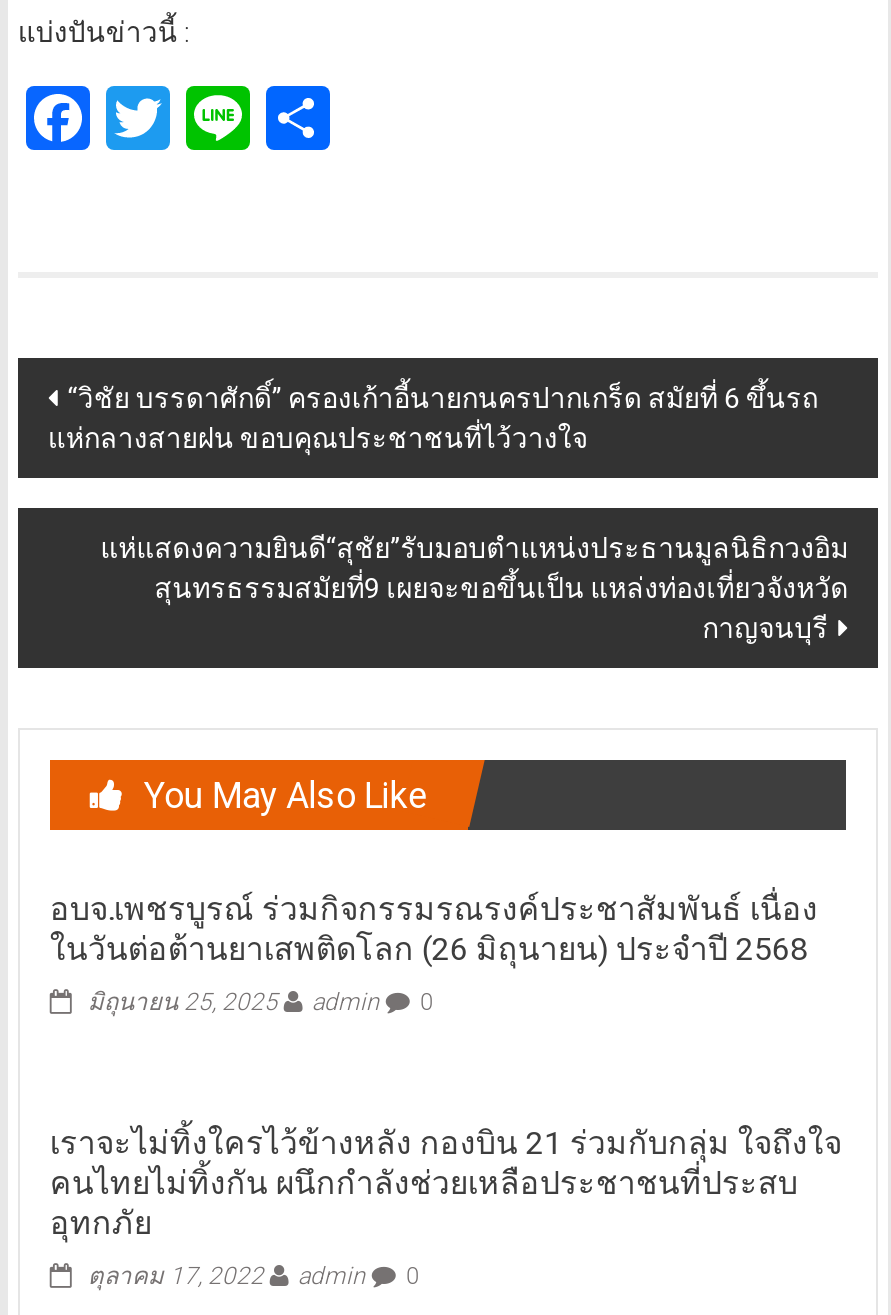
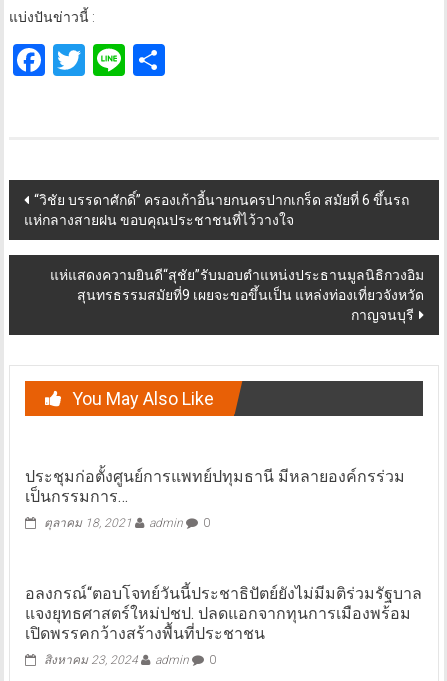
[50,890,818,968] อบจ.เพชรบูรณ์ ร่วมกิจกรรมรณรงค์ประชาสัมพันธ์ เนื่อง | ในวันต่อต้านยาเสพติดโลก (26 มิถุนายน) ประจำปี 2568 -> [25,467,405,506] ประชุมก่อตั้งศูนย์การแพทย์ปทุมธานี มีหลายองค์กรร่วม | เป็นกรรมการ…
[88,988,278,1016] มิถุนายน 25, 2025 -> [44,516,132,530] ตุลาคม 18, 2021
[50,1124,842,1242] เราจะไม่ทิ้งใครไว้ข้างหลัง กองบิน 21 ร่วมกับกลุ่ม ใจถึงใจ | คนไทยไม่ทิ้งกัน ผนึกกำลังช่วยเหลือประชาชนที่ประสบ | อุทกภัย -> [25,584,422,643] อลงกรณ์“ตอบโจทย์วันนี้ประชาธิปัตย์ยังไม่มีมติร่วมรัฐบาล | แจงยุทธศาสตร์ใหม่ปชป. ปลดแอกจากทุนการเมืองพร้อม | เปิดพรรคกว้างสร้างพื้นที่ประชาชน
[88,1262,264,1290] ตุลาคม 17, 2022 -> [44,653,138,667] สิงหาคม 23, 2024

